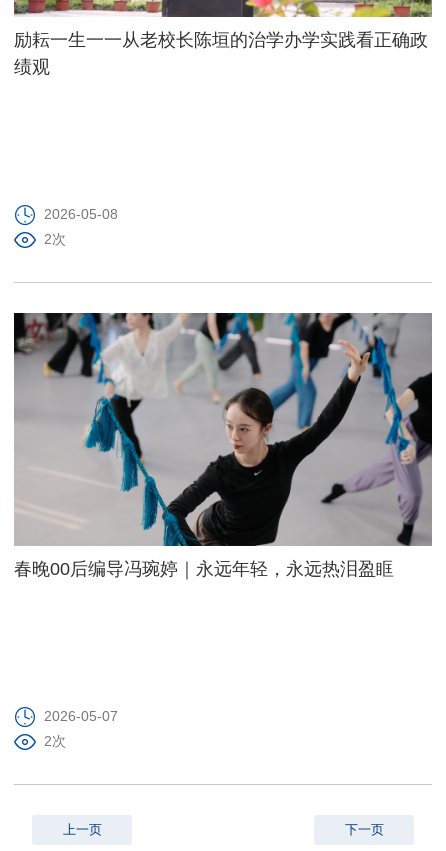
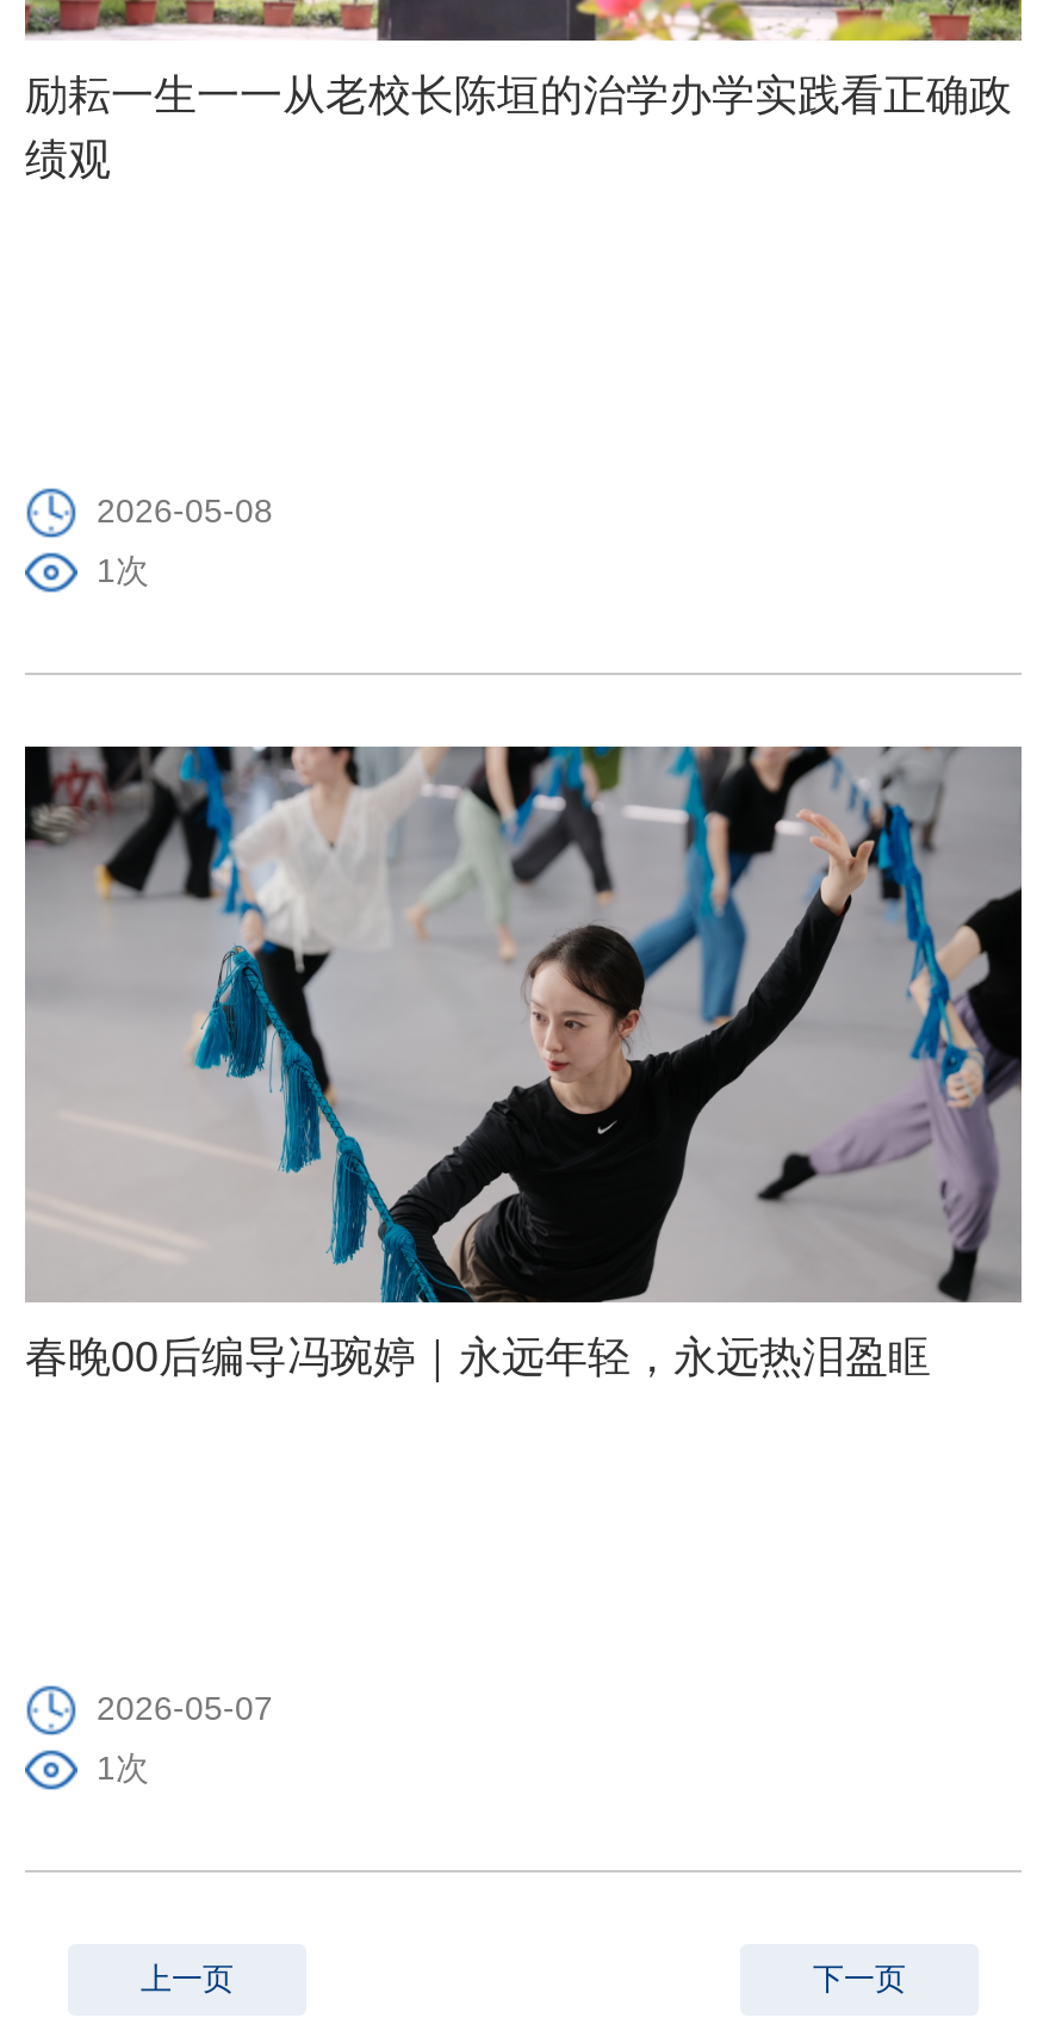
[44,231,66,247] 2次 -> [97,550,149,588] 1次
[44,733,66,749] 2次 -> [97,1749,149,1787] 1次

